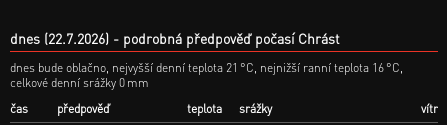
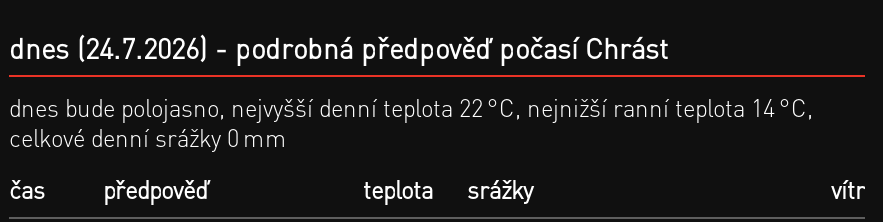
[10,28,340,46] dnes (22.7.2026) podrobná předpověď počasí Chrást -> [9,29,669,65] dnes (24.7.2026) podrobná předpověď počasí Chrást
[10,60,403,75] dnes bude oblačno, nejvyšší denní teplota 21 °C, nejnižší ranní teplota 16 °C, -> [9,93,813,123] dnes bude polojasno, nejvyšší denní teplota 22 °C, nejnižší ranní teplota 14 °C,

